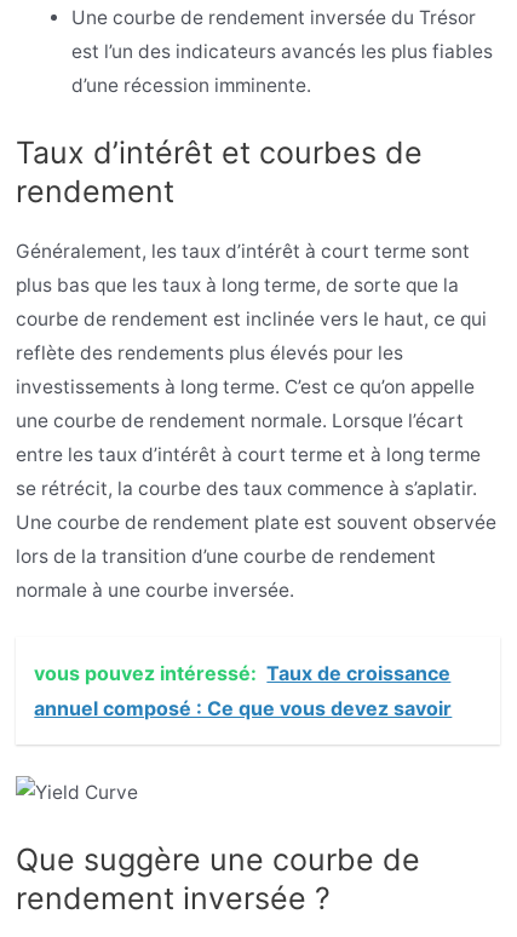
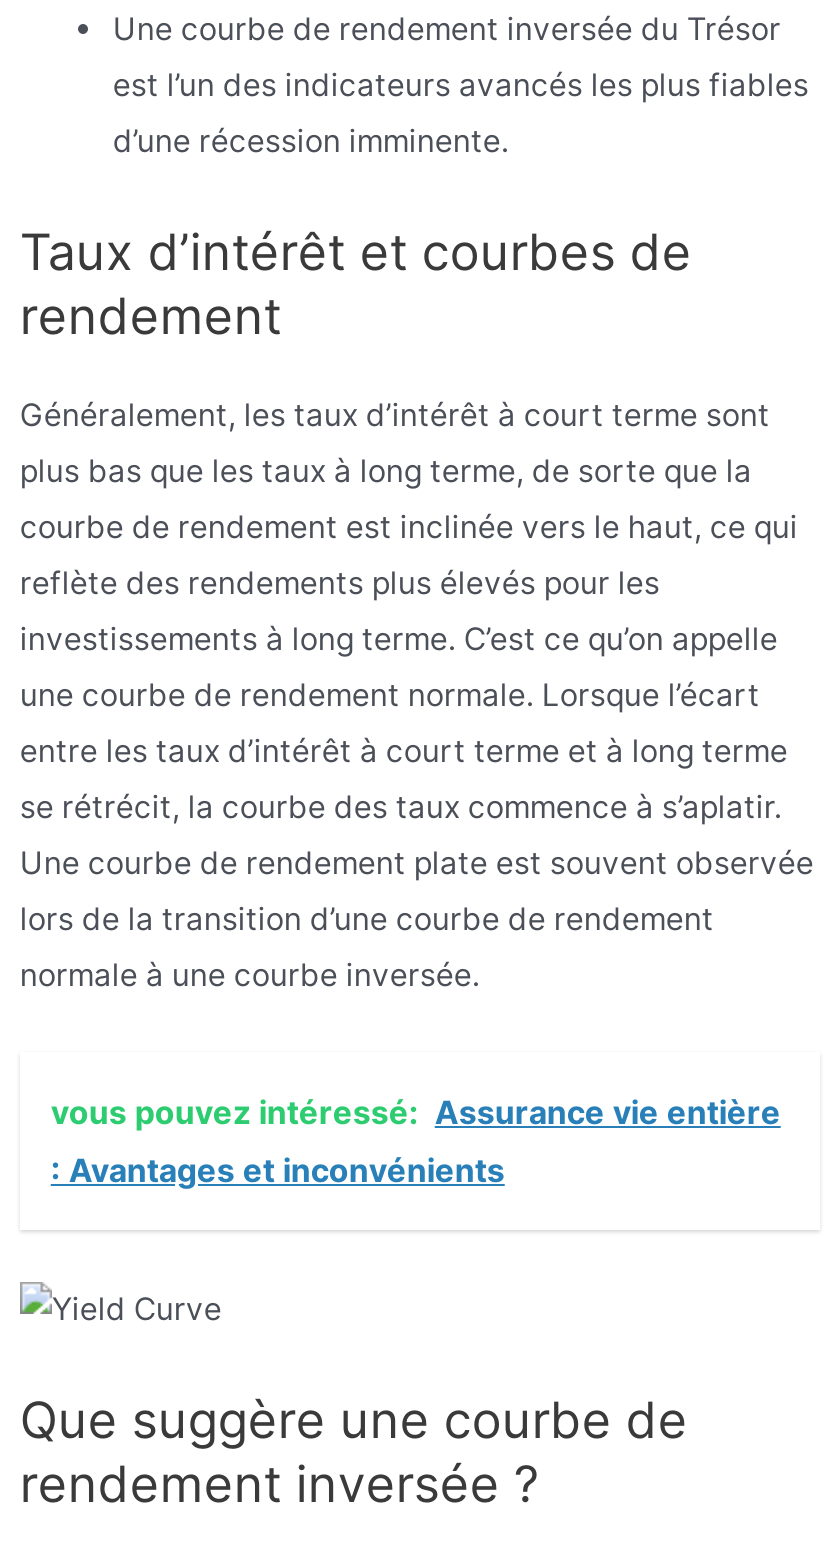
[34,661,452,720] vous pouvez intéressé: Taux de croissance | annuel composé : Ce que vous devez savoir -> [51,1092,781,1190] vous pouvez intéressé: Assurance vie entière | : Avantages et inconvénients

